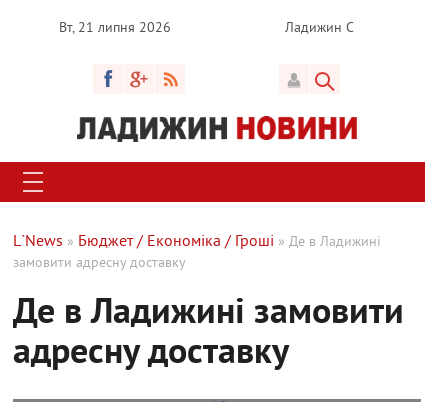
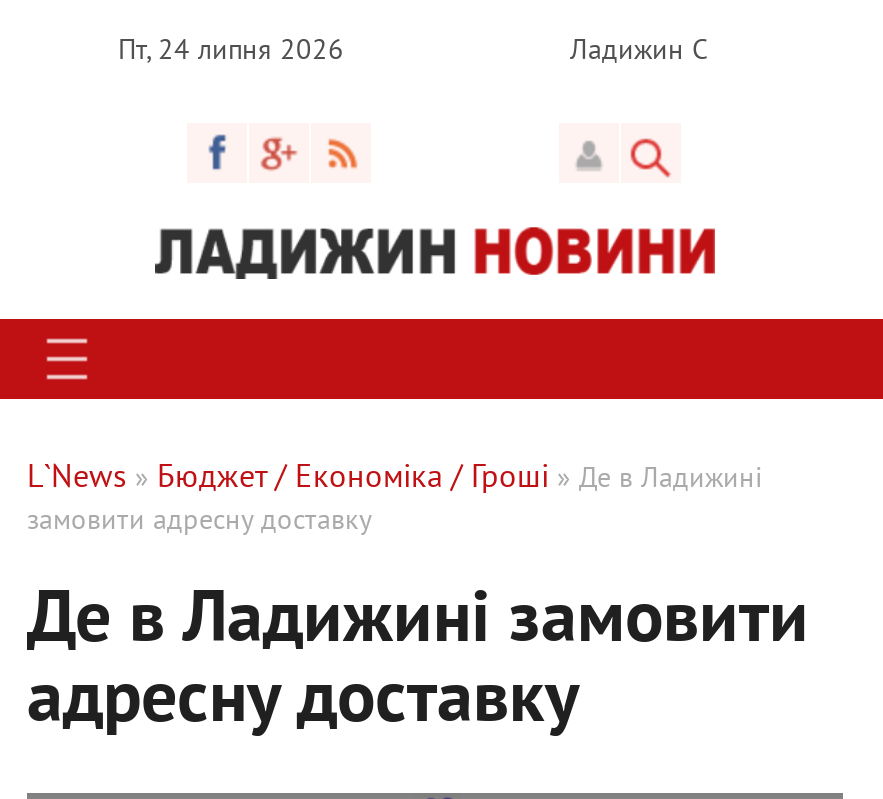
[59,20,171,37] Вт, 21 липня 2026 -> [118,35,344,69] Пт, 24 липня 2026

